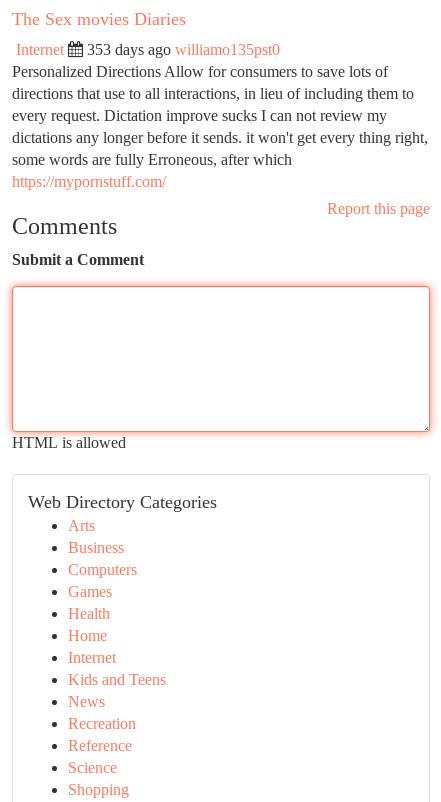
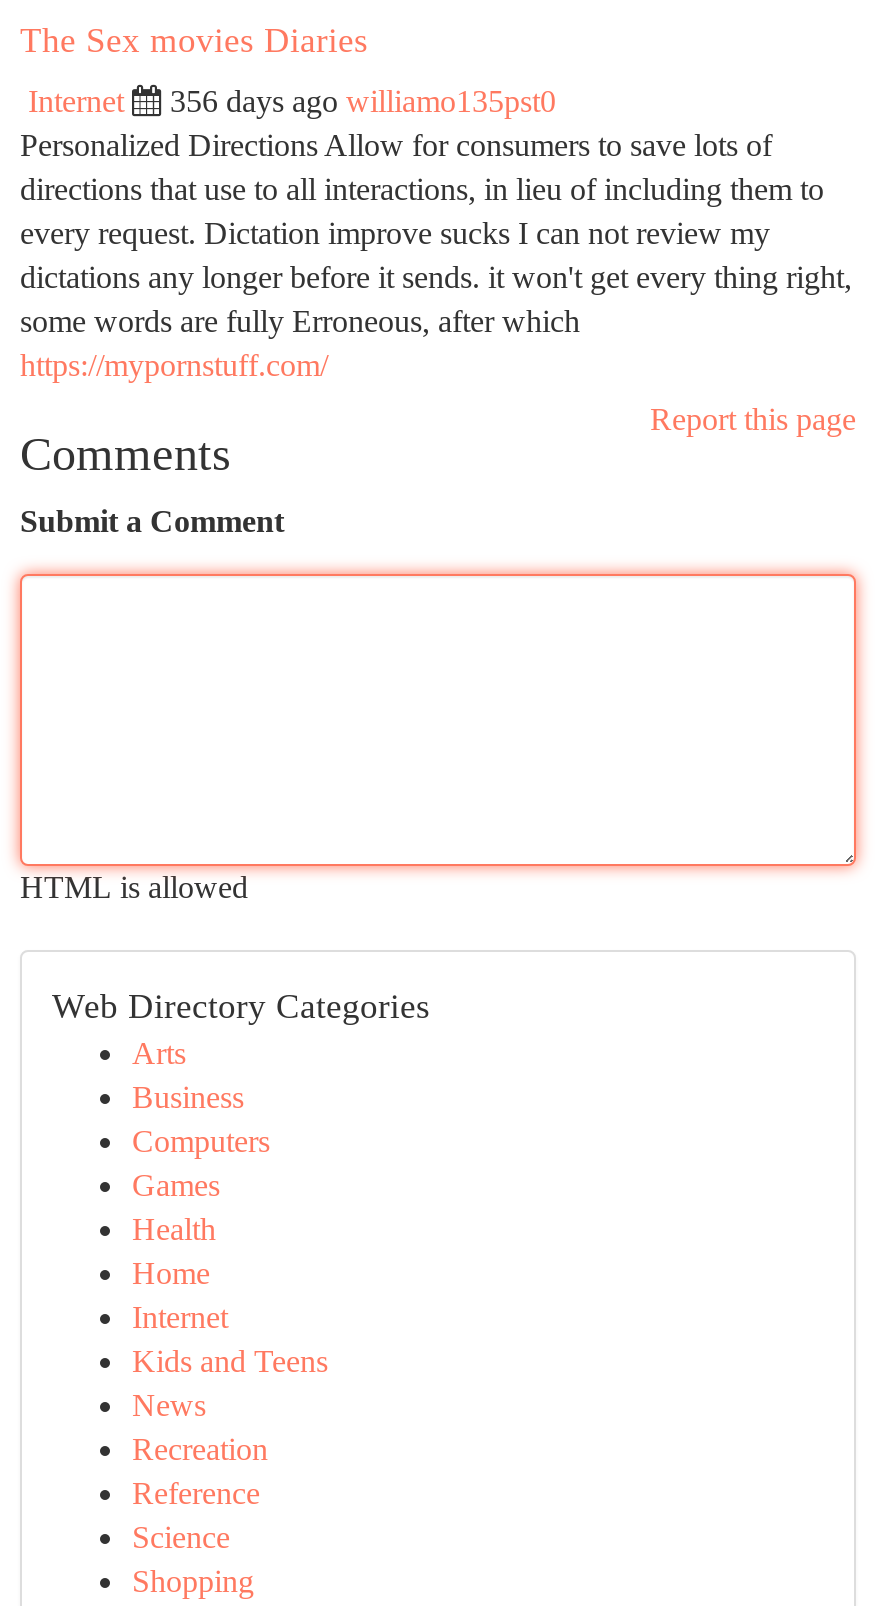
[87,41,280,58] 353 days ago williamo135pst0 -> [170,84,556,118] 356 days ago williamo135pst0

